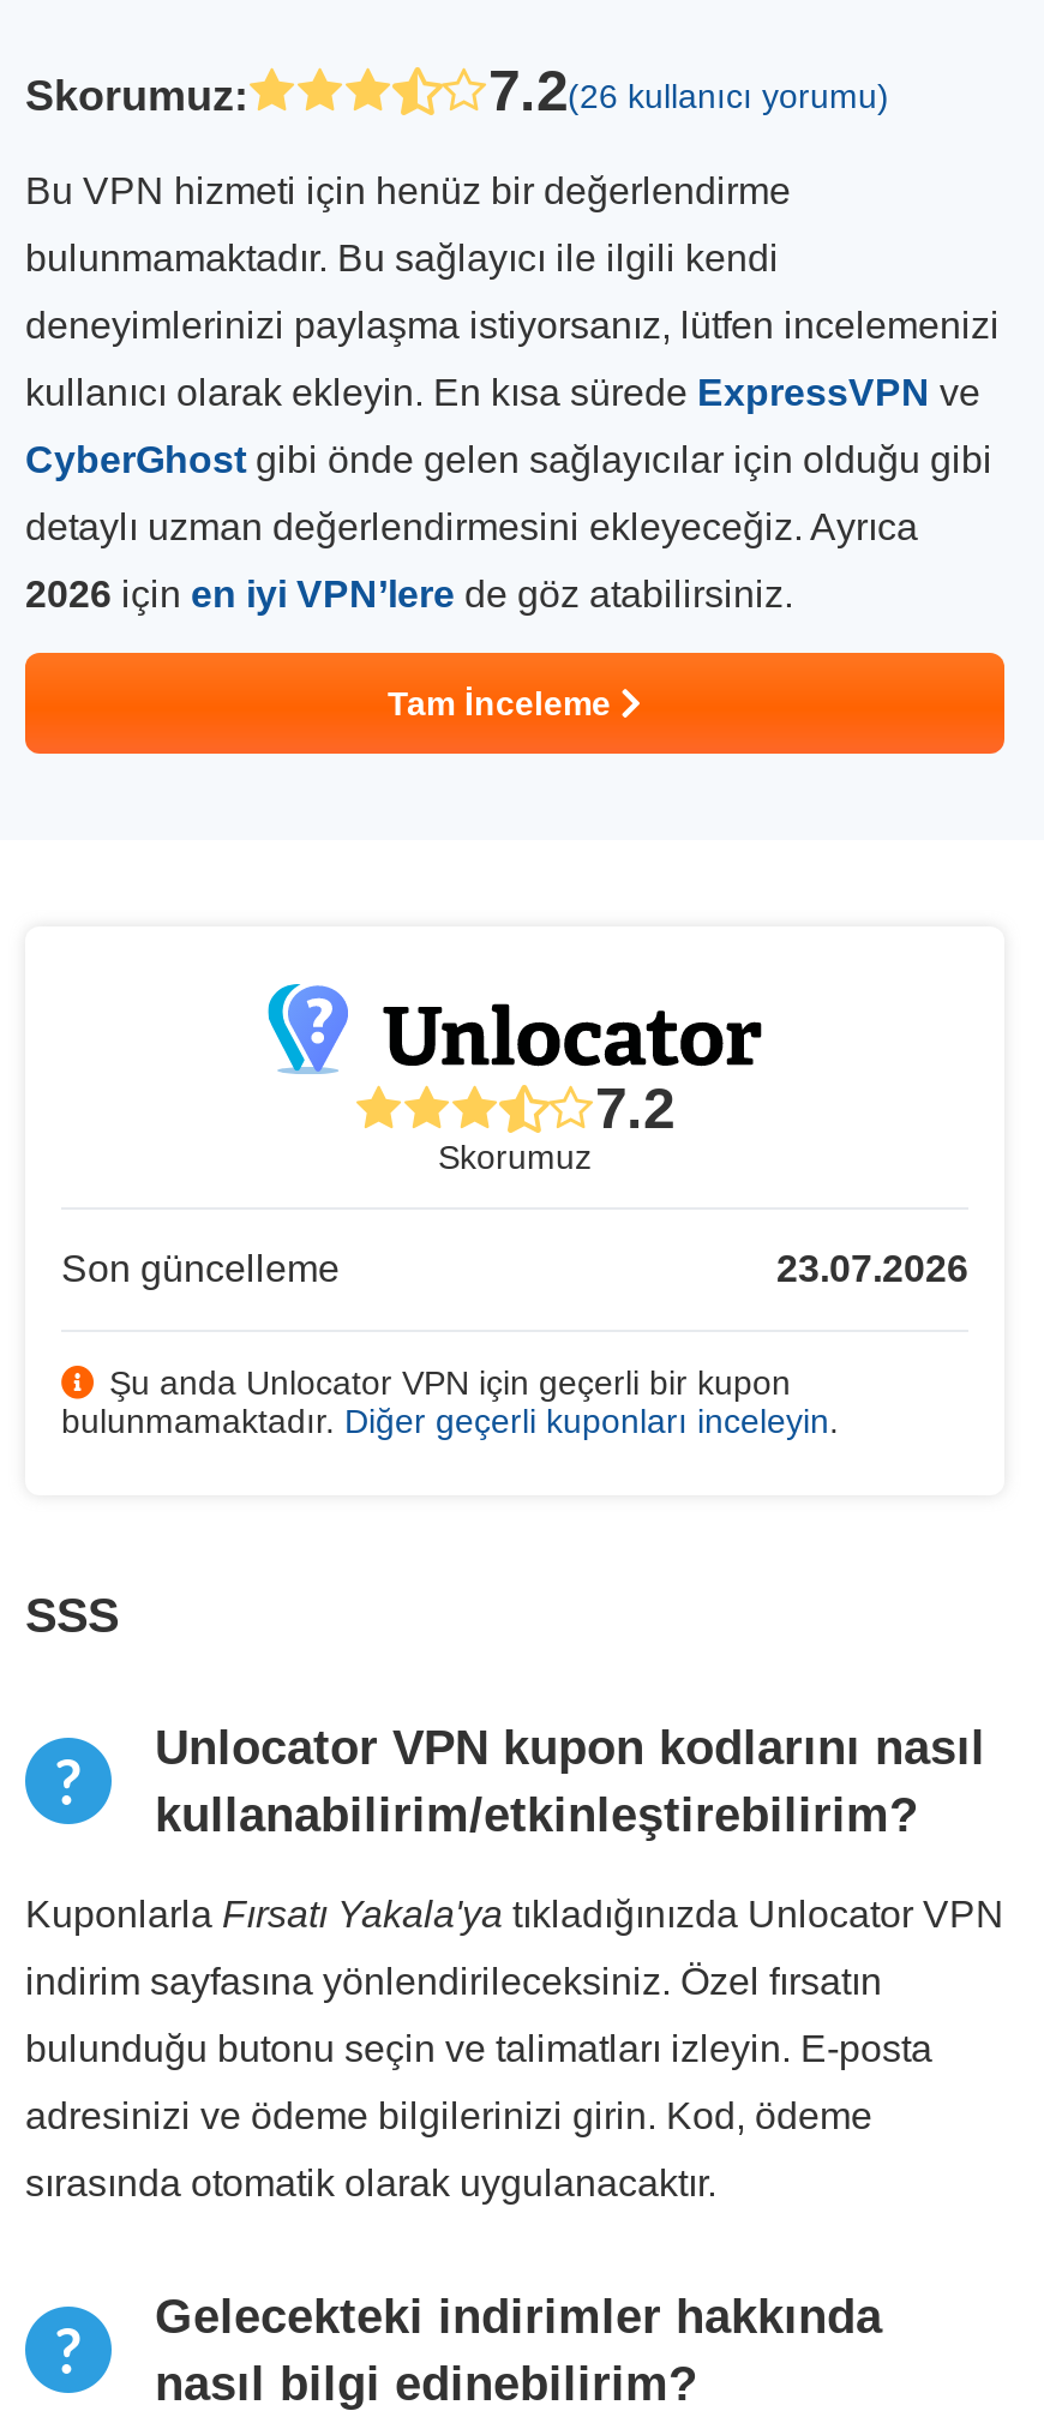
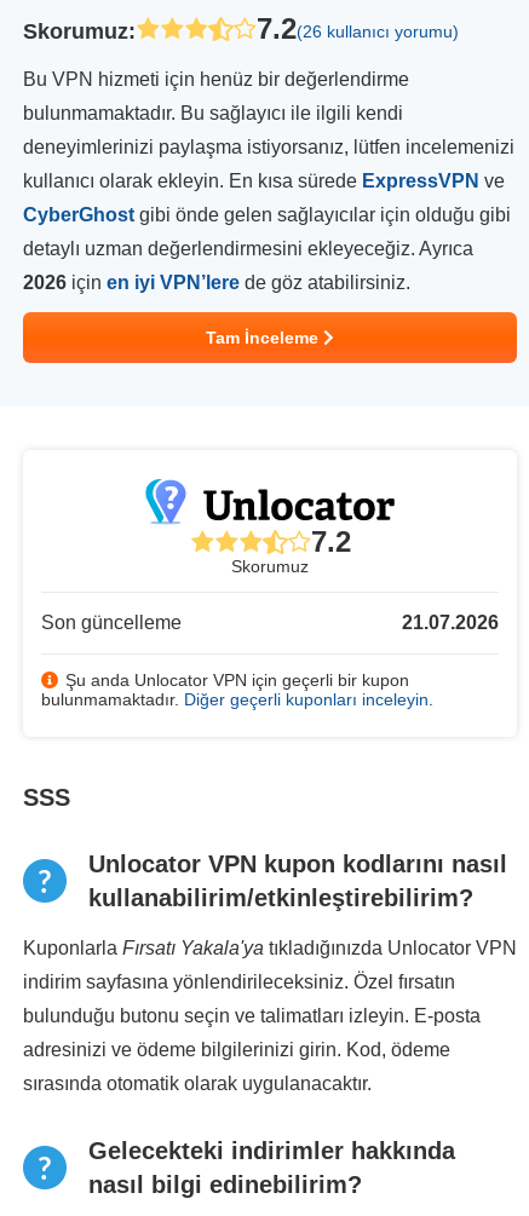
[776,1248,968,1289] 23.07.2026 -> [402,612,499,633] 21.07.2026

